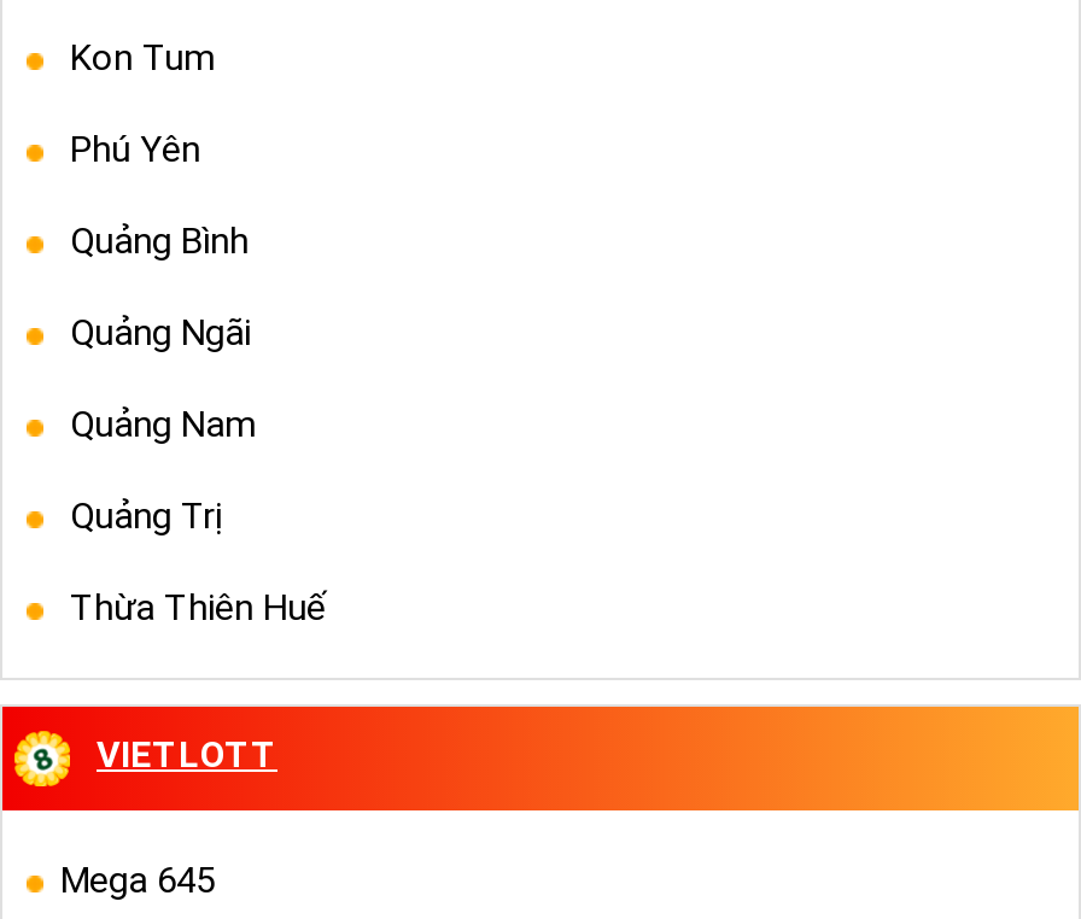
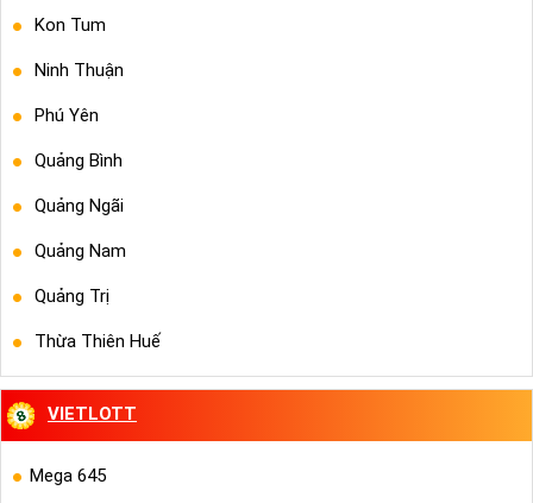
none -> [35,60,124,81] Ninh Thuận

